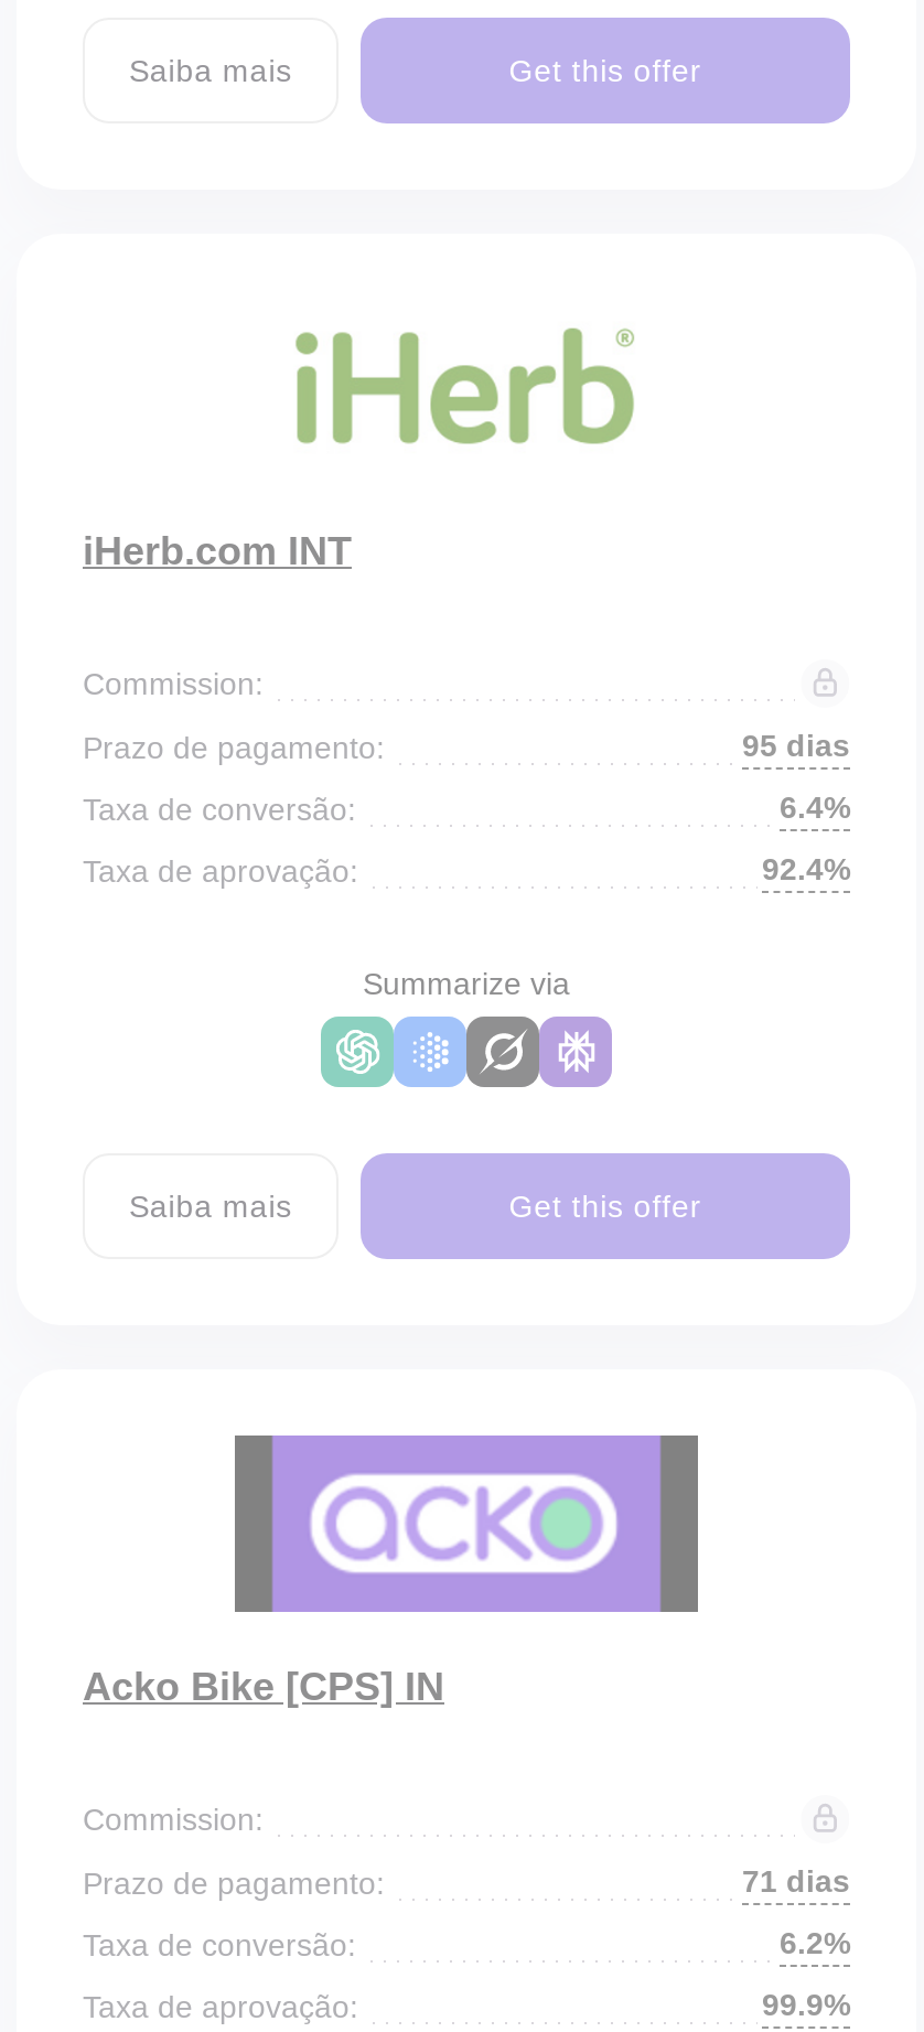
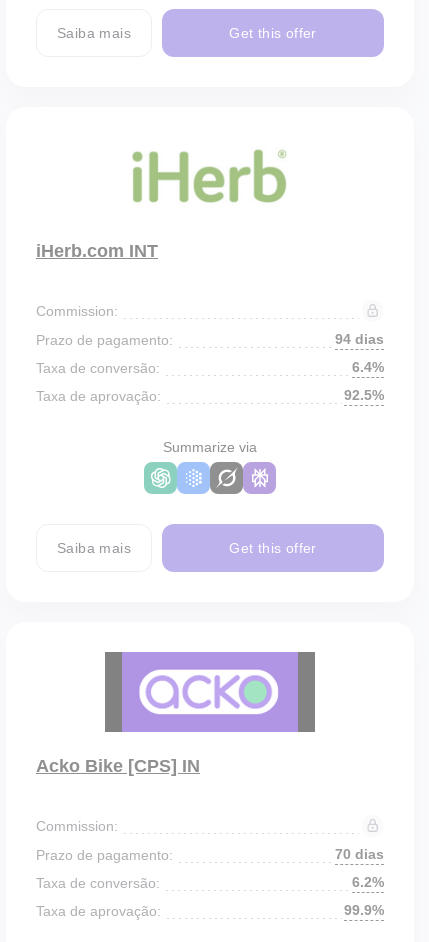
[742,728,850,763] 95 dias -> [335,331,384,347] 94 dias
[762,851,850,886] 92.4% -> [344,387,384,403] 92.5%
[742,1863,850,1899] 71 dias -> [335,846,384,862] 70 dias

